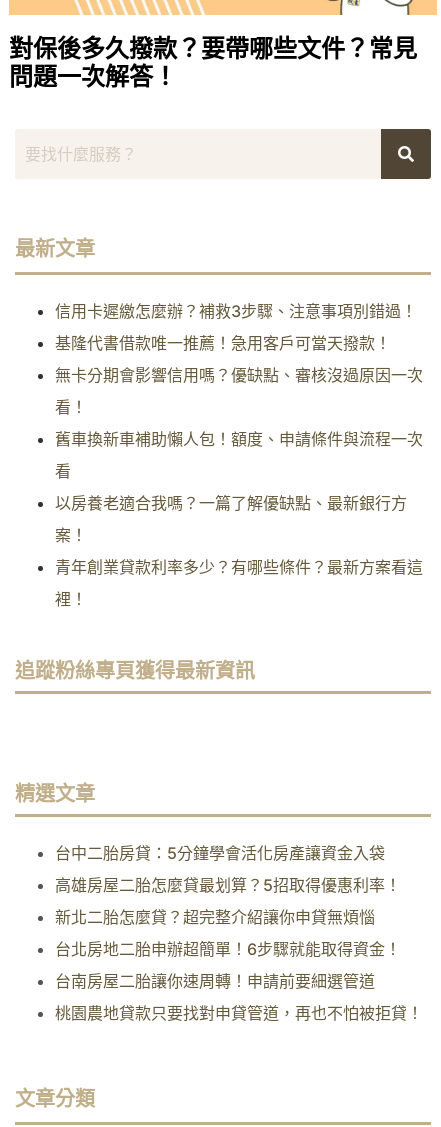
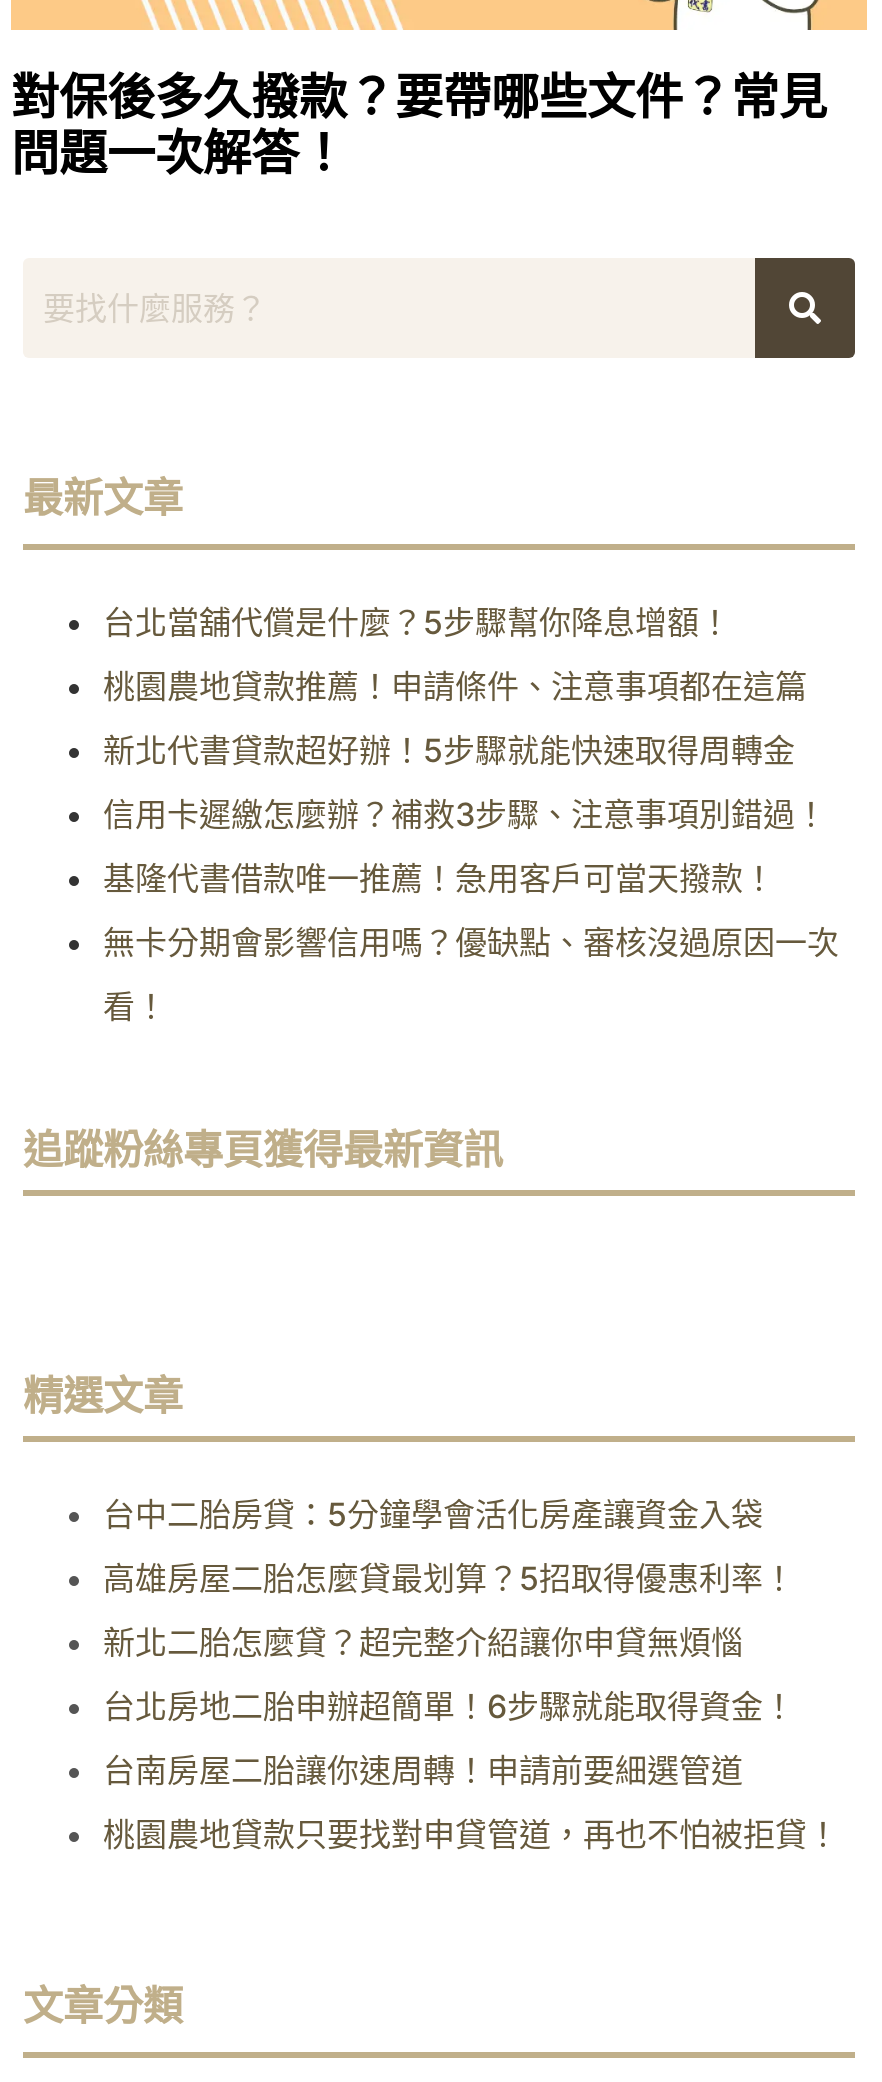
none -> [103,602,807,770] 台北當舖代償是什麼？5步驟幫你降息增額！ | 桃園農地貸款推薦！申請條件、注意事項都在這篇 | 新北代書貸款超好辦！5步驟就能快速取得周轉金
moved [55,301,423,417] -> [103,794,839,1026]: 信用卡遲繳怎麼辦？補救3步驟、注意事項別錯過！ | 基隆代書借款唯一推薦！急用客戶可當天撥款！ | 無卡分期會影響信用嗎？優缺點、審核沒過原因一次 | 看！
[55,429,423,609] 舊車換新車補助懶人包！額度、申請條件與流程一次 | 看 | 以房養老適合我嗎？一篇了解優缺點、最新銀行方 | 案！ | 青年創業貸款利率多少？有哪些條件？最新方案看這 | 裡！ -> none

